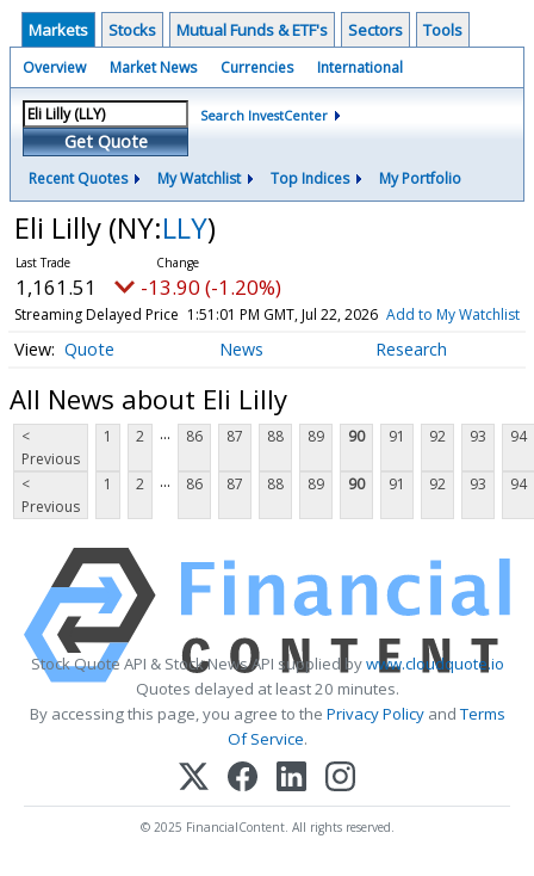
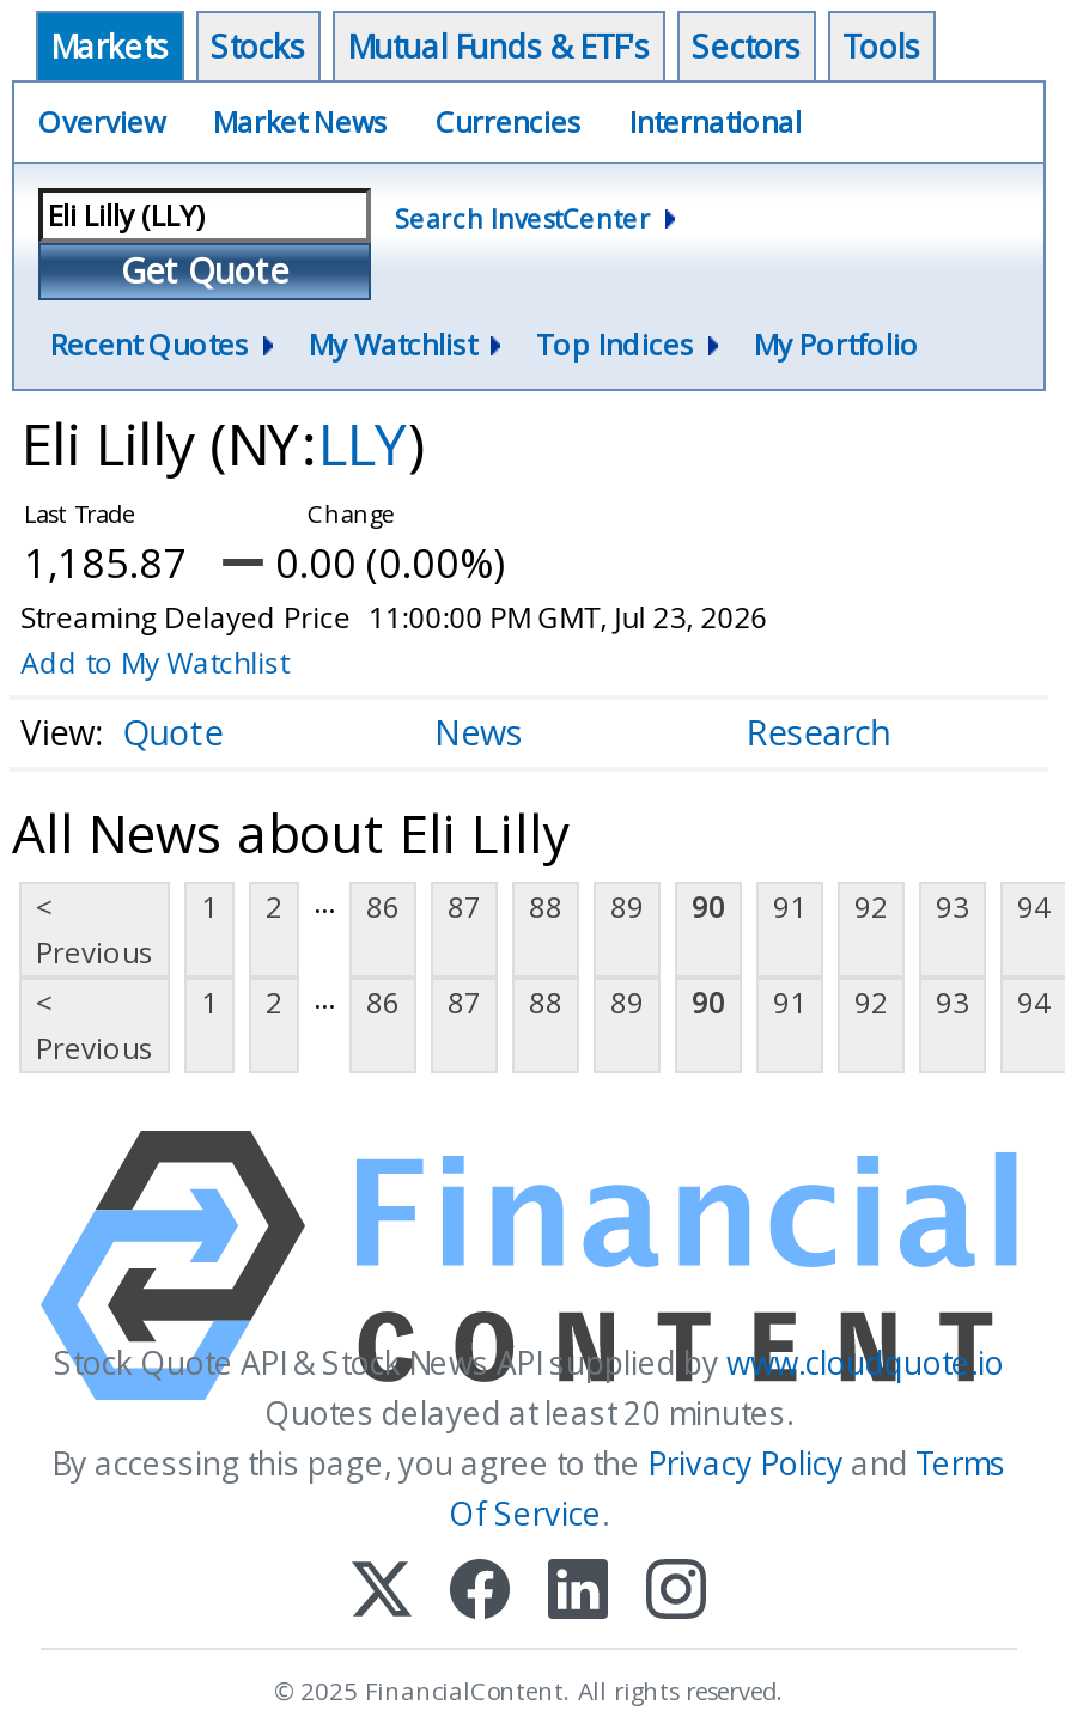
[14,273,520,325] 1,161.51 | -13.90 (-1.20%) | Streaming Delayed Price 1:51:01 PM GMT, Jul 22, 2026 Add to My Watchlist -> [21,535,768,683] 1,185.87 | 0.00 (0.00%) | Streaming Delayed Price 11:00:00 PM GMT, Jul 23, 2026 | Add to My Watchlist

